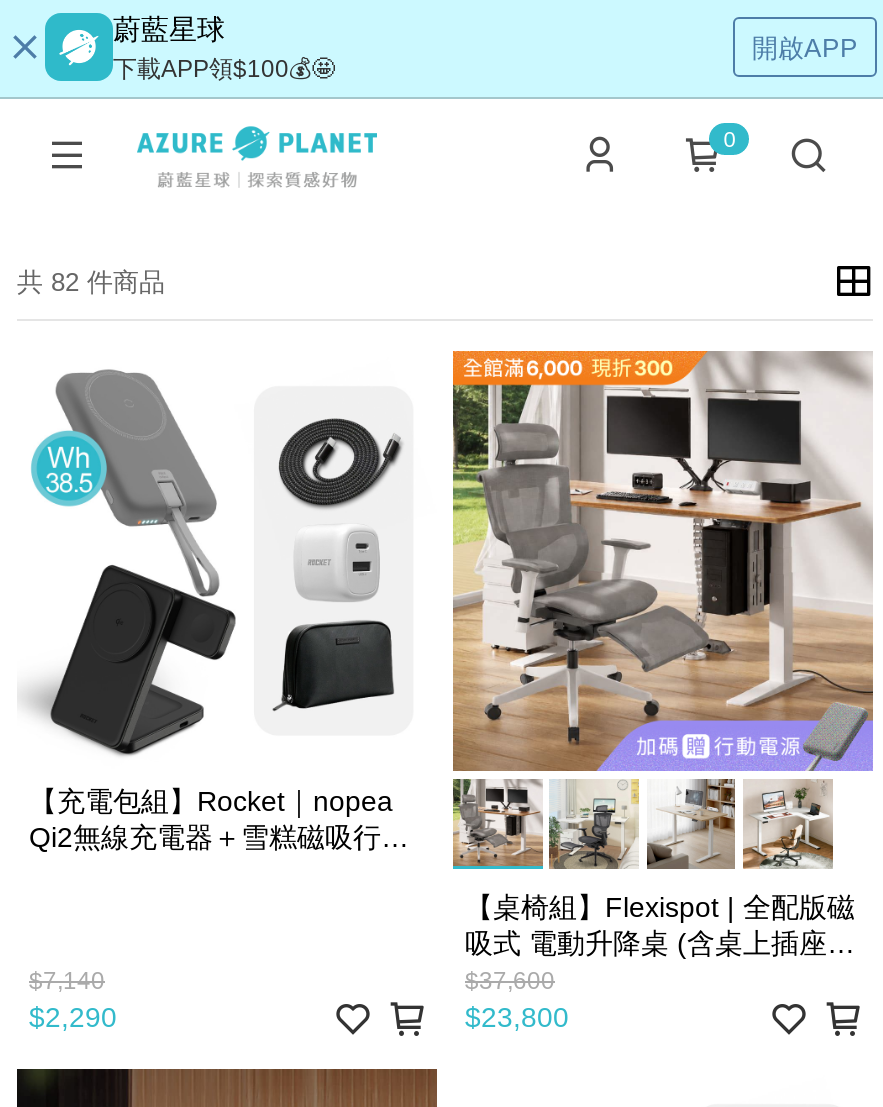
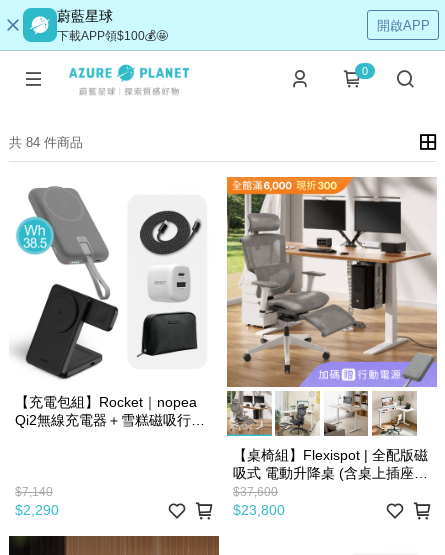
[17,266,165,296] 共 82 件商品 -> [9,134,83,149] 共 84 件商品

